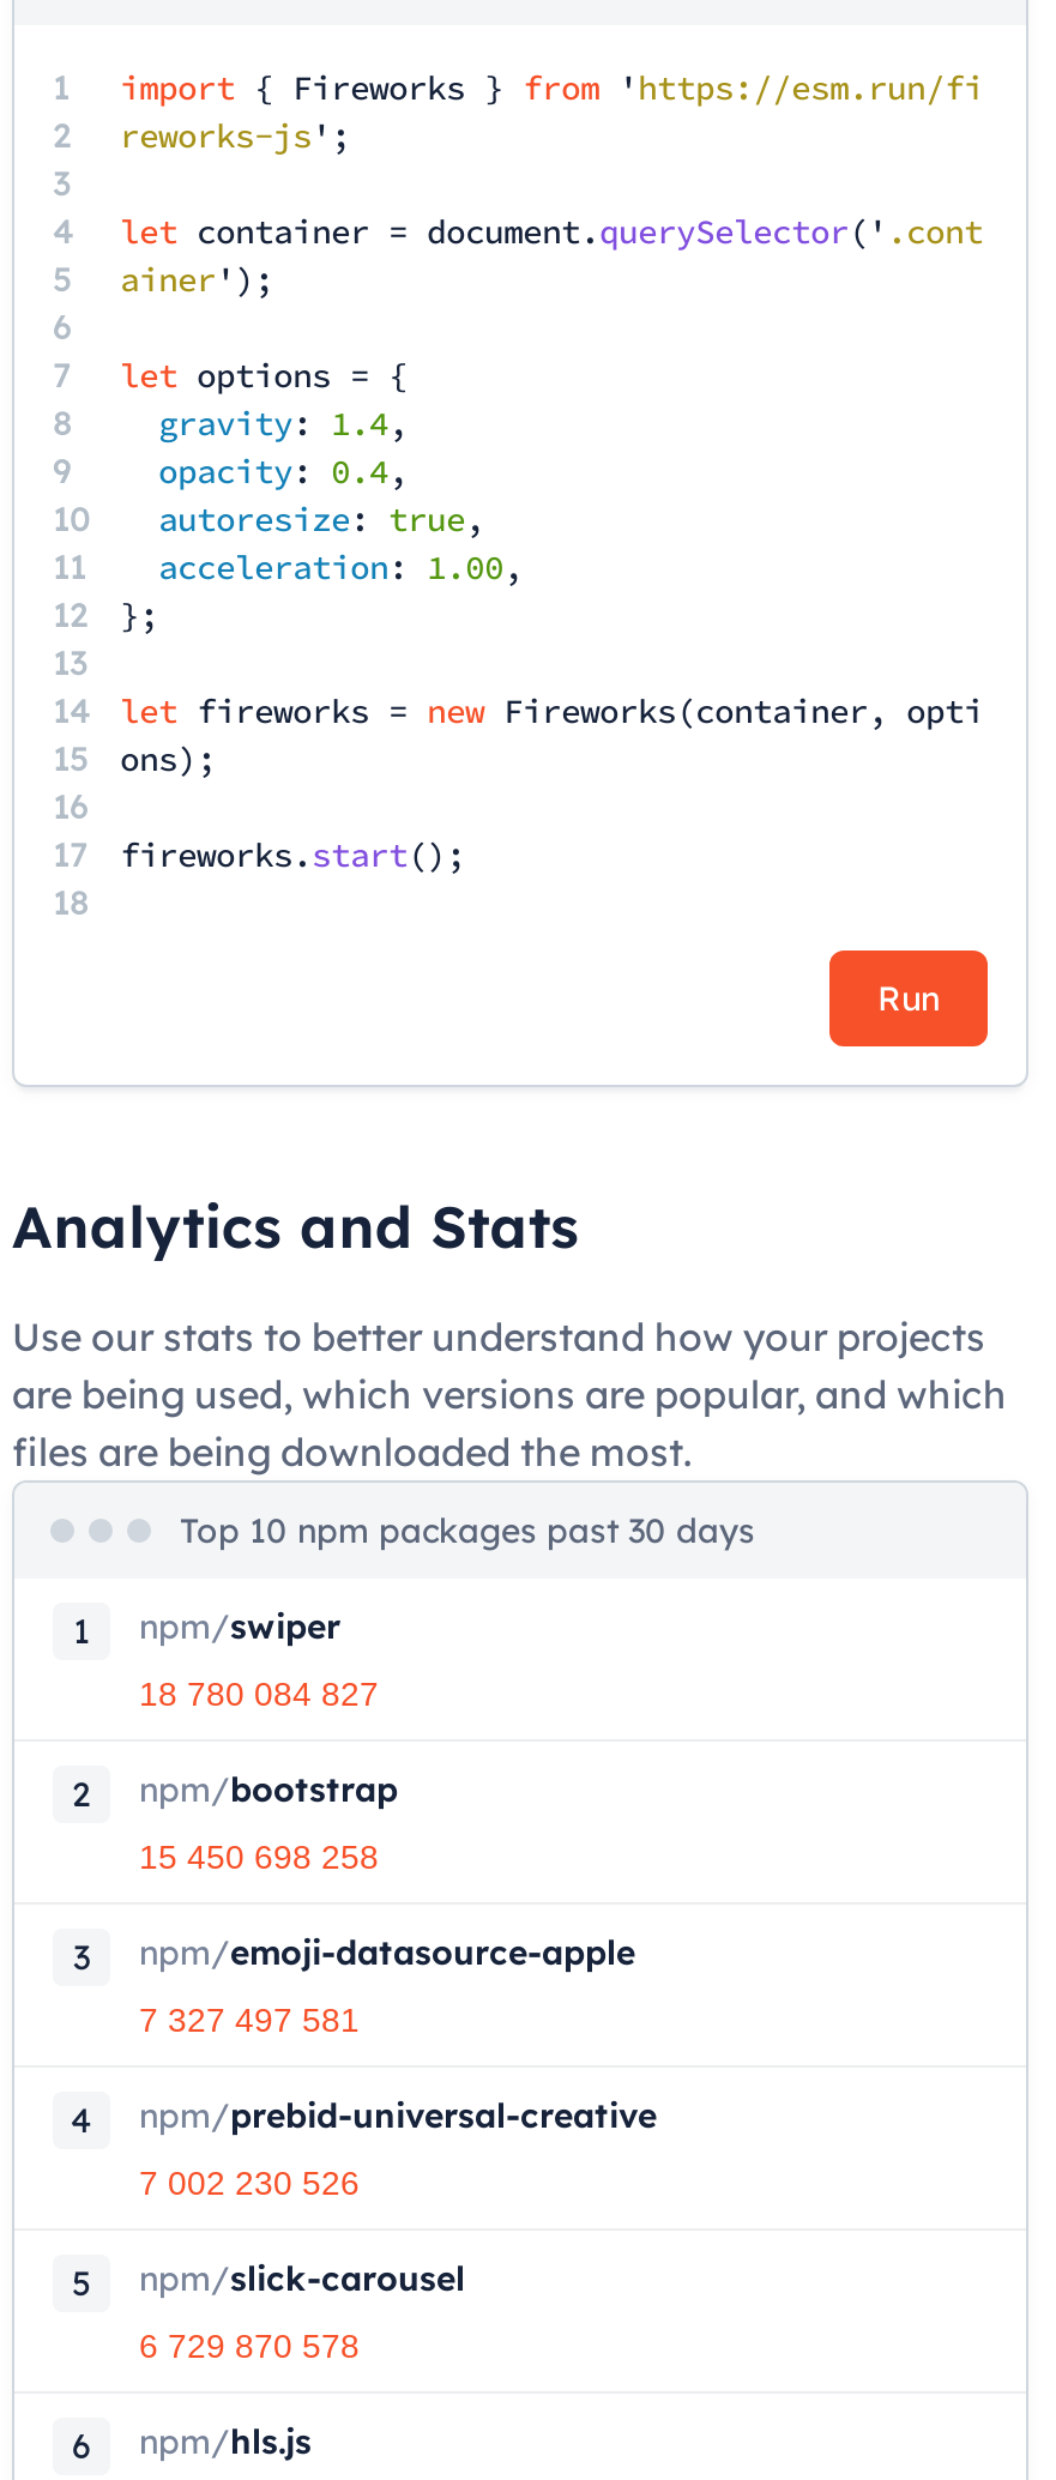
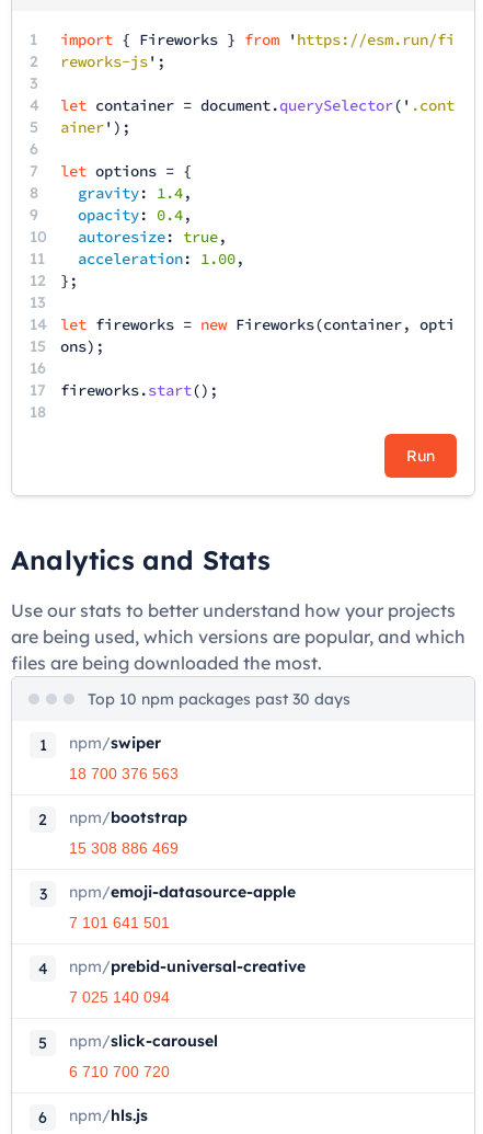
[139,1675,379,1713] 18 780 084 827 -> [69,765,179,782] 18 700 376 563
[139,1838,379,1876] 15 450 698 258 -> [69,839,179,857] 15 308 886 469
[139,2001,360,2039] 7 327 497 581 -> [69,914,170,931] 7 101 641 501
[139,2164,360,2202] 7 002 230 526 -> [69,988,170,1006] 7 025 140 094
[139,2327,360,2365] 6 729 870 578 -> [69,1063,170,1080] 6 710 700 720

